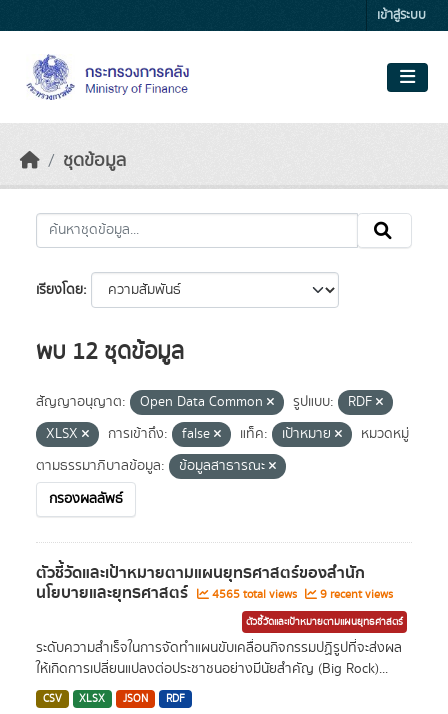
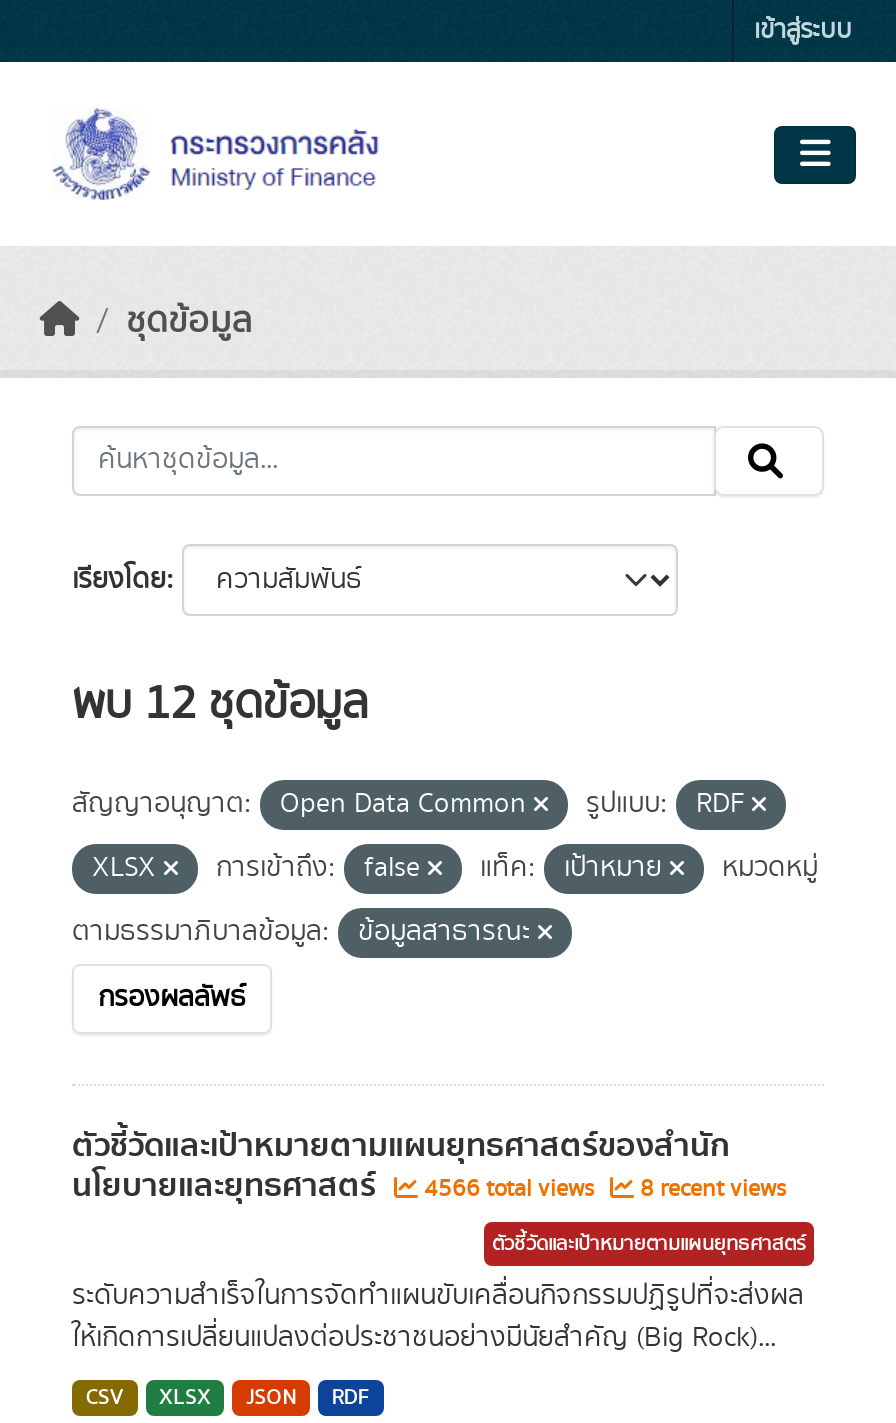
[209,586,300,603] 4565 total views -> [418,1172,600,1206] 4566 total views
[317,586,393,603] 9 recent views -> [634,1172,786,1206] 8 recent views

